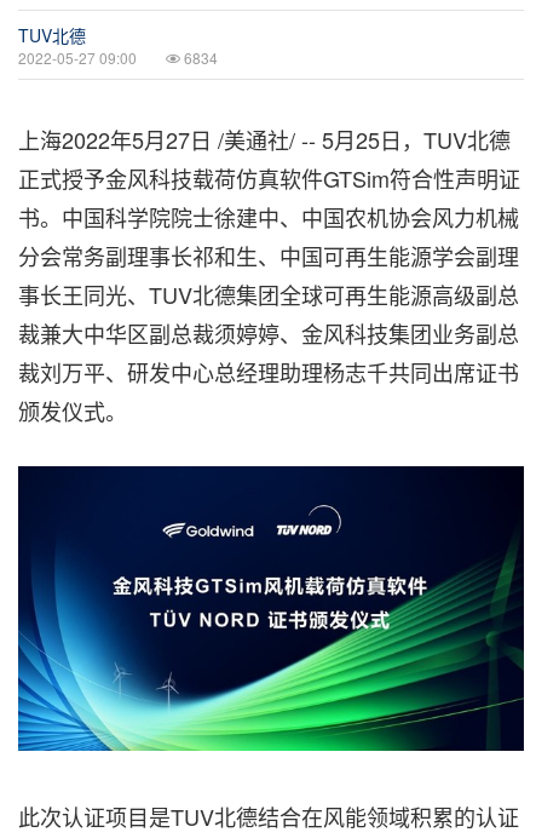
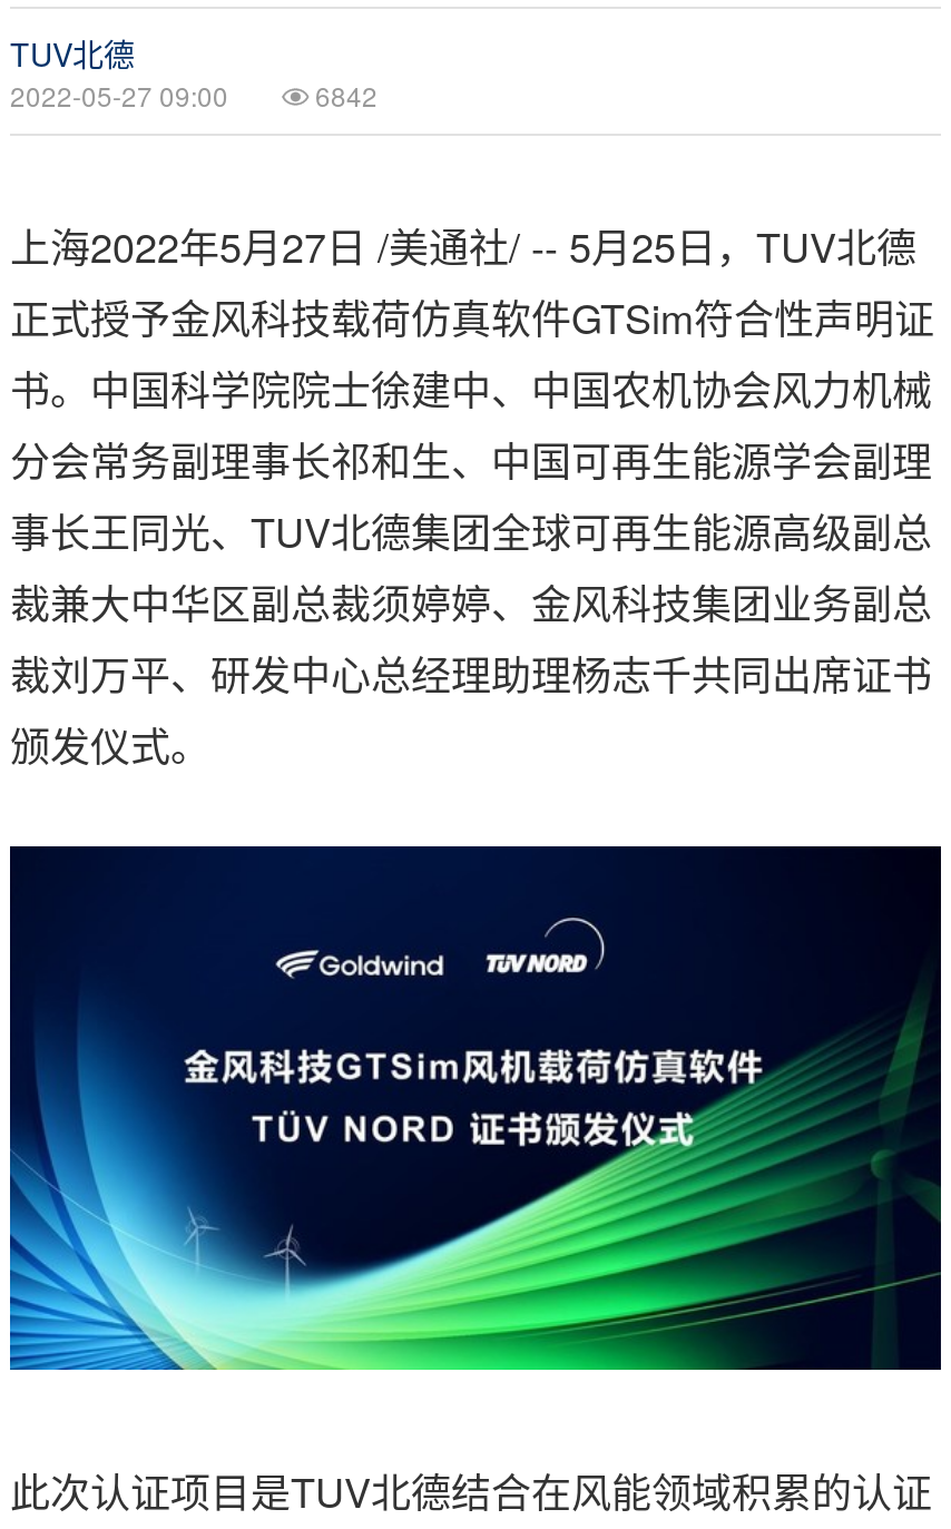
[180,47,218,68] 6834 -> [308,76,378,114] 6842

